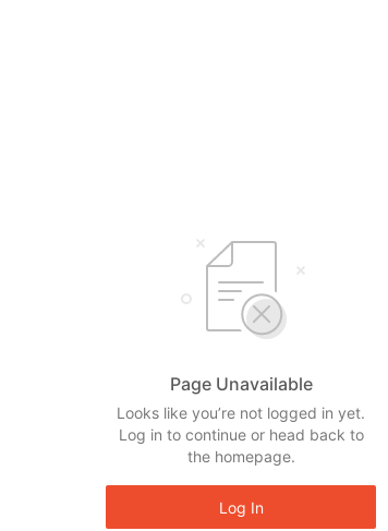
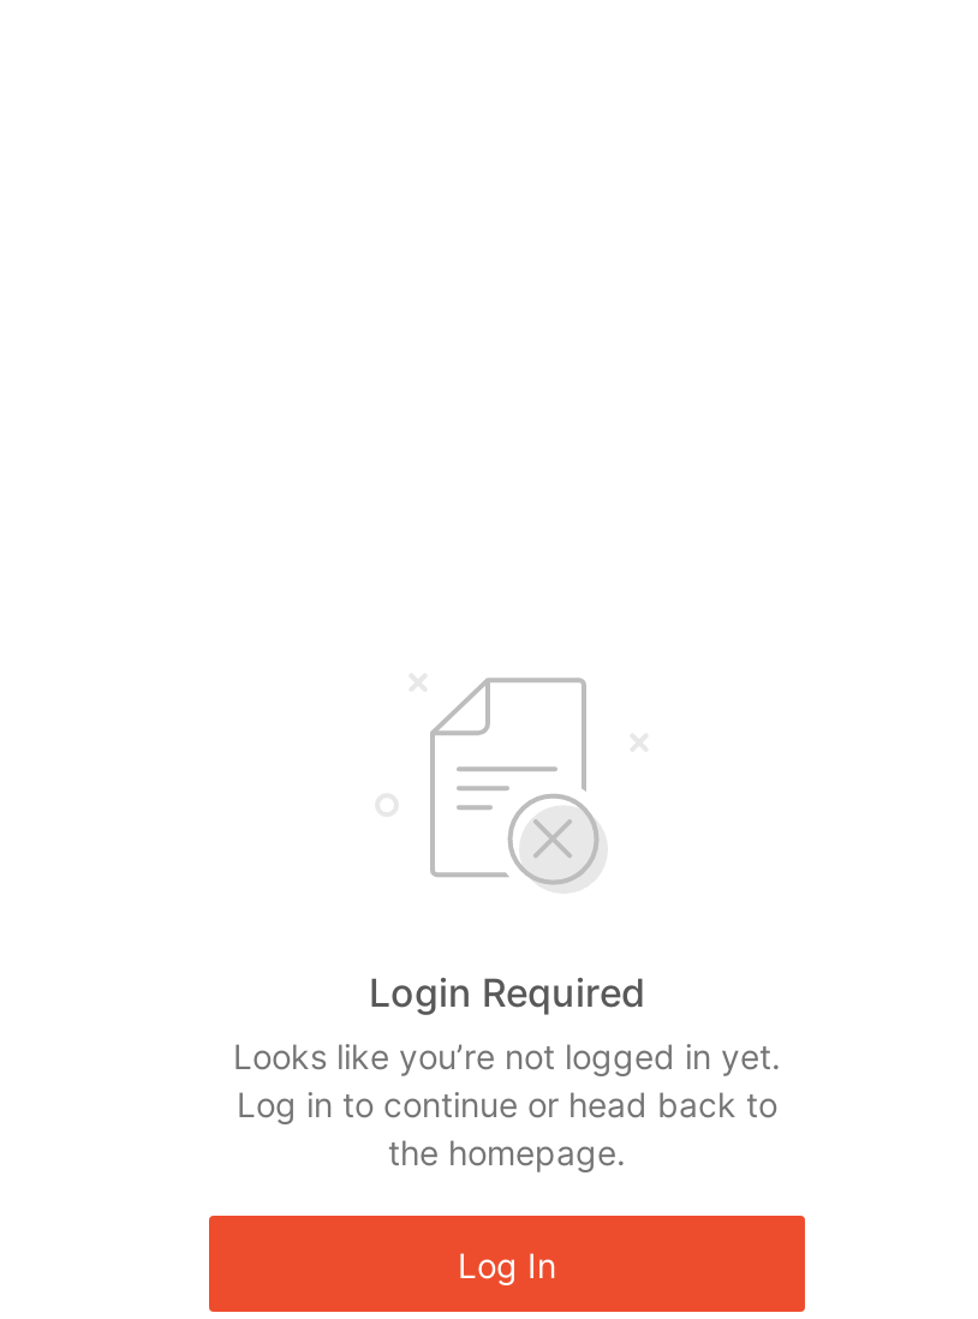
[169,373,312,395] Page Unavailable -> [369,968,645,1016] Login Required

